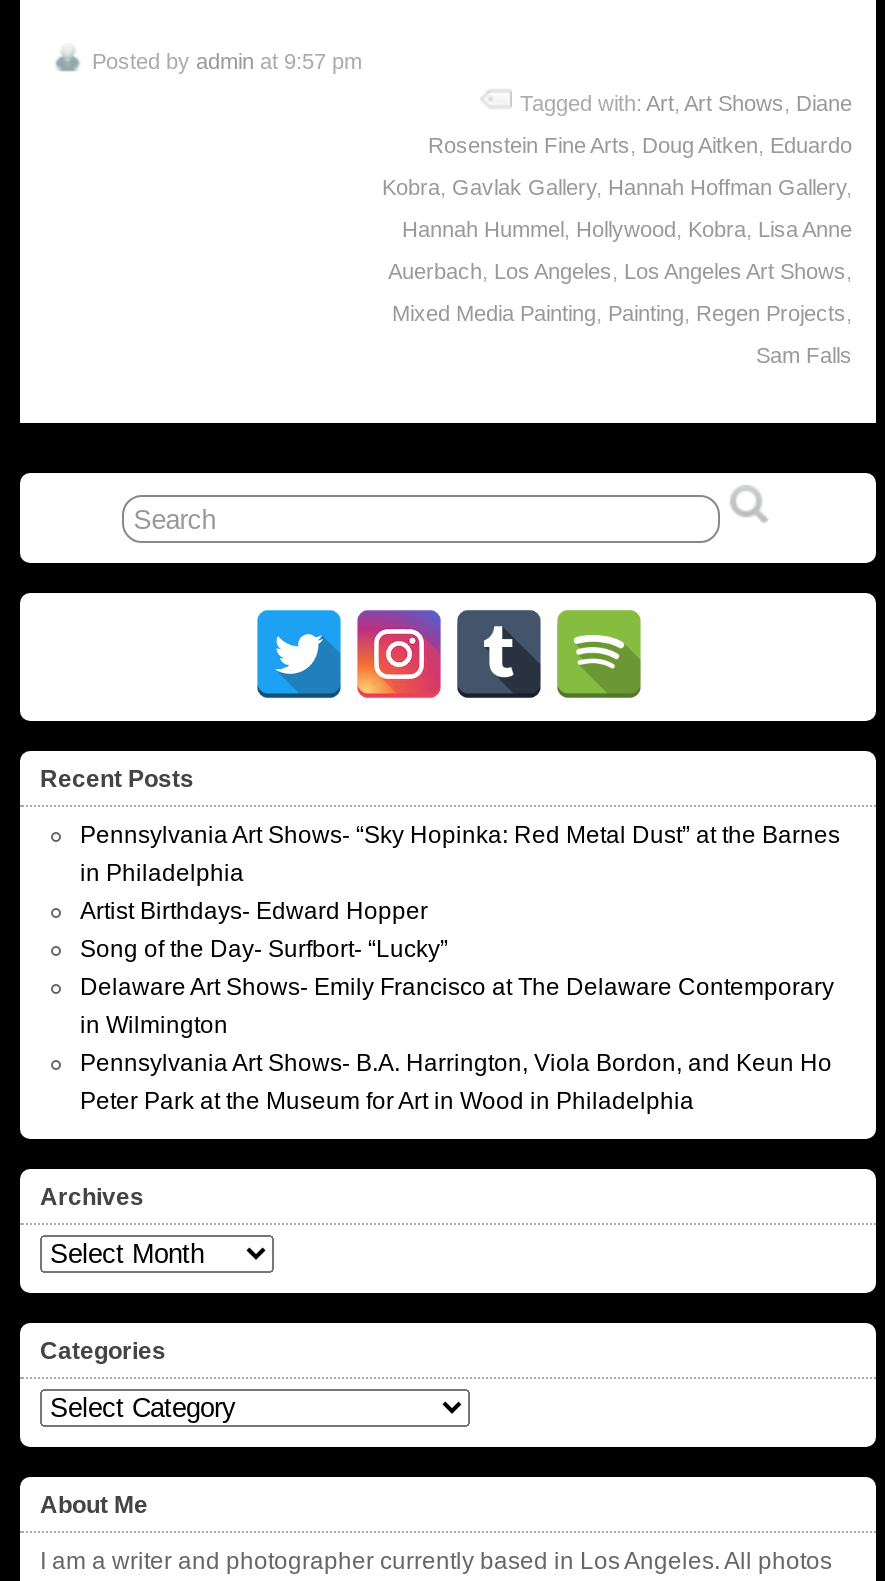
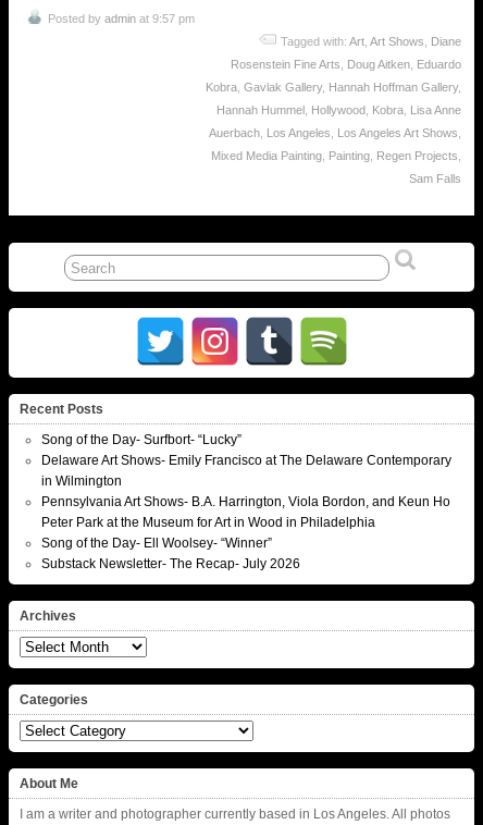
[80,822,840,926] Pennsylvania Art Shows- “Sky Hopinka: Red Metal Dust” at the Barnes | in Philadelphia | Artist Birthdays- Edward Hopper -> none
moved [80,936,834,1116] -> [41,432,451,530]: Song of the Day- Surfbort- “Lucky” | Delaware Art Shows- Emily Francisco at The Delaware Contemporary | in Wilmington | Pennsylvania Art Shows- B.A. Harrington, Viola Bordon, and Keun Ho | Peter Park at the Museum for Art in Wood in Philadelphia
none -> [41,536,300,572] Song of the Day- Ell Woolsey- “Winner” | Substack Newsletter- The Recap- July 2026

